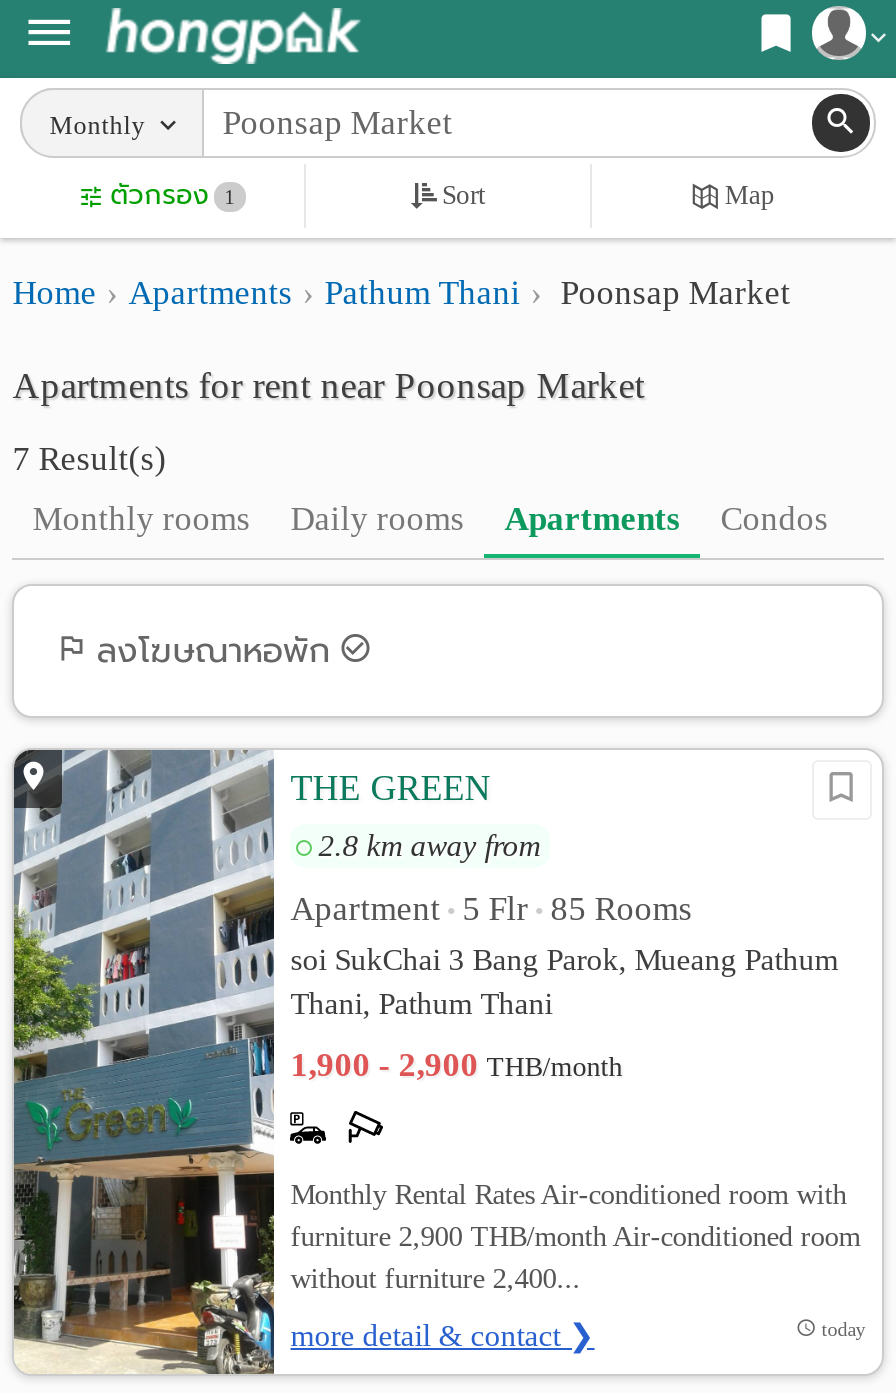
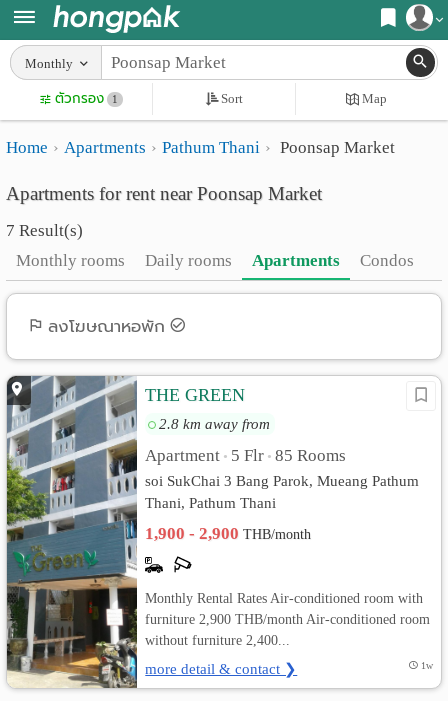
[821,1318,865,1340] today -> [421,660,433,671] 1w

